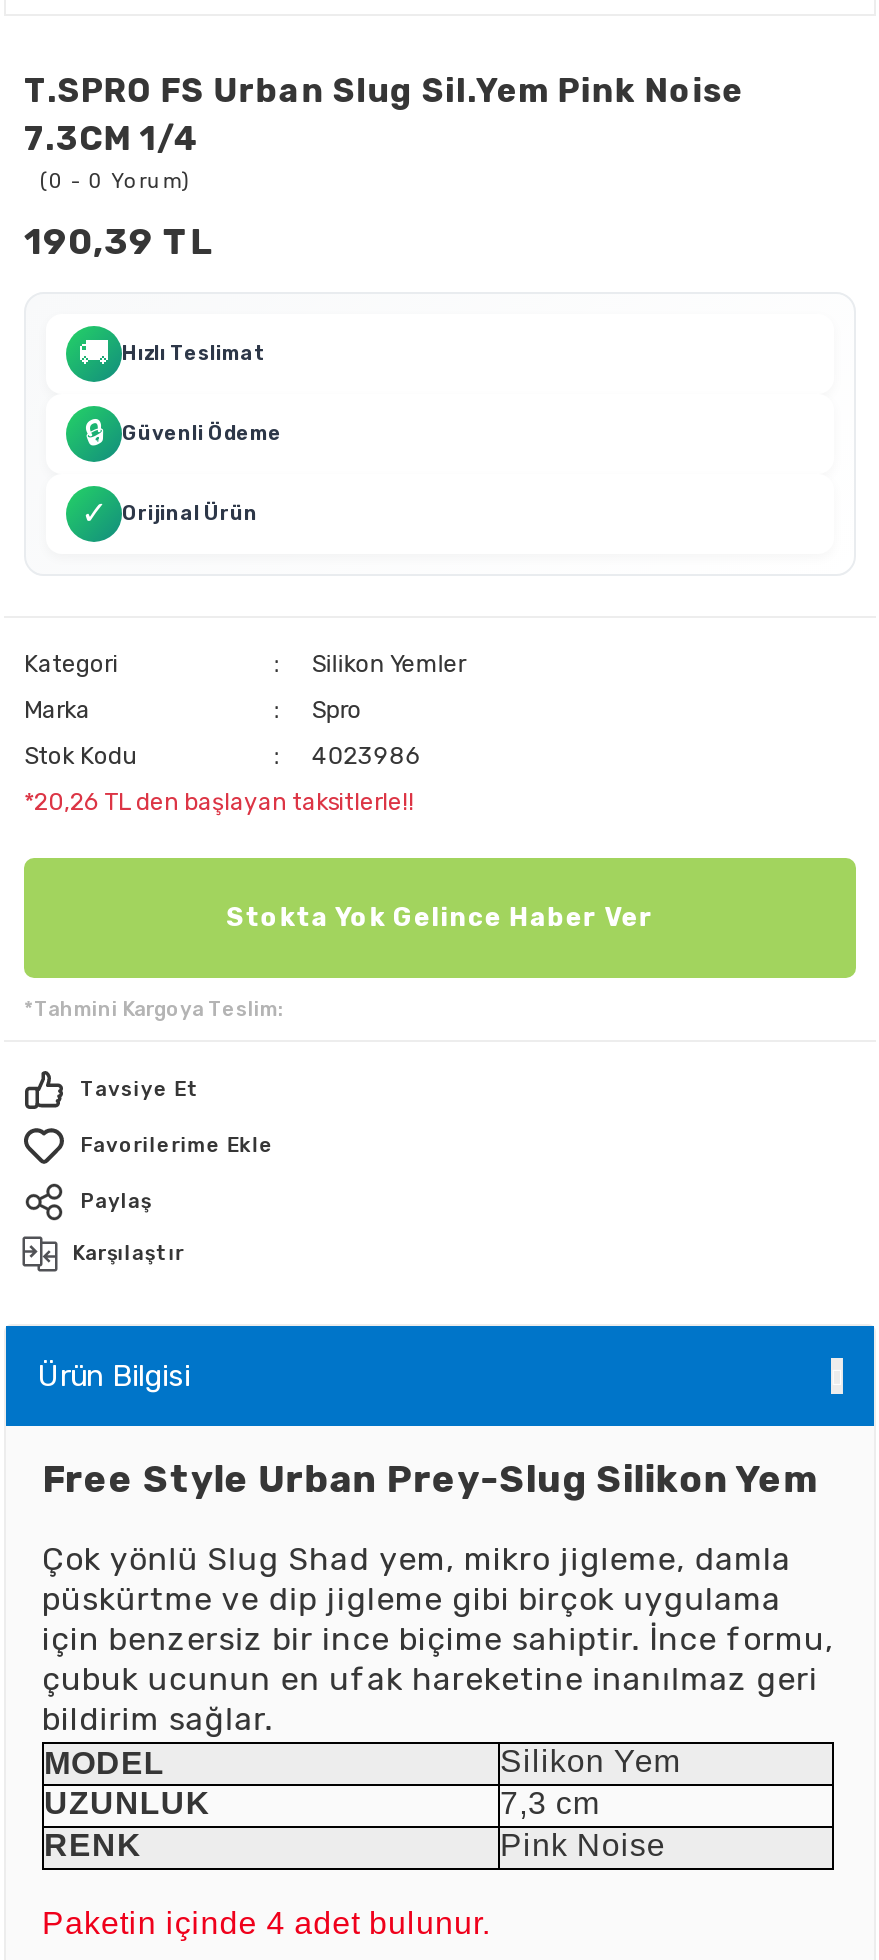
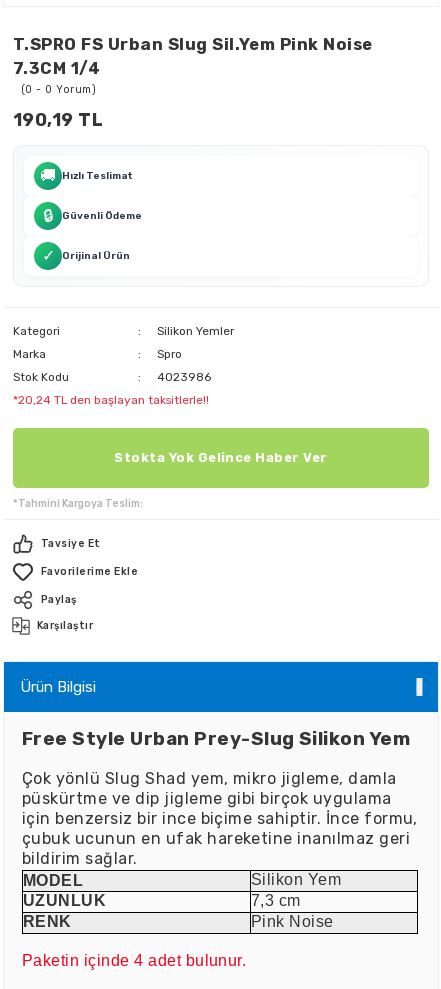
[24,220,213,264] 190,39 TL -> [13,109,103,131] 190,19 TL
[24,788,414,816] *20,26 TL den başlayan taksitlerle!! -> [13,393,209,407] *20,24 TL den başlayan taksitlerle!!

